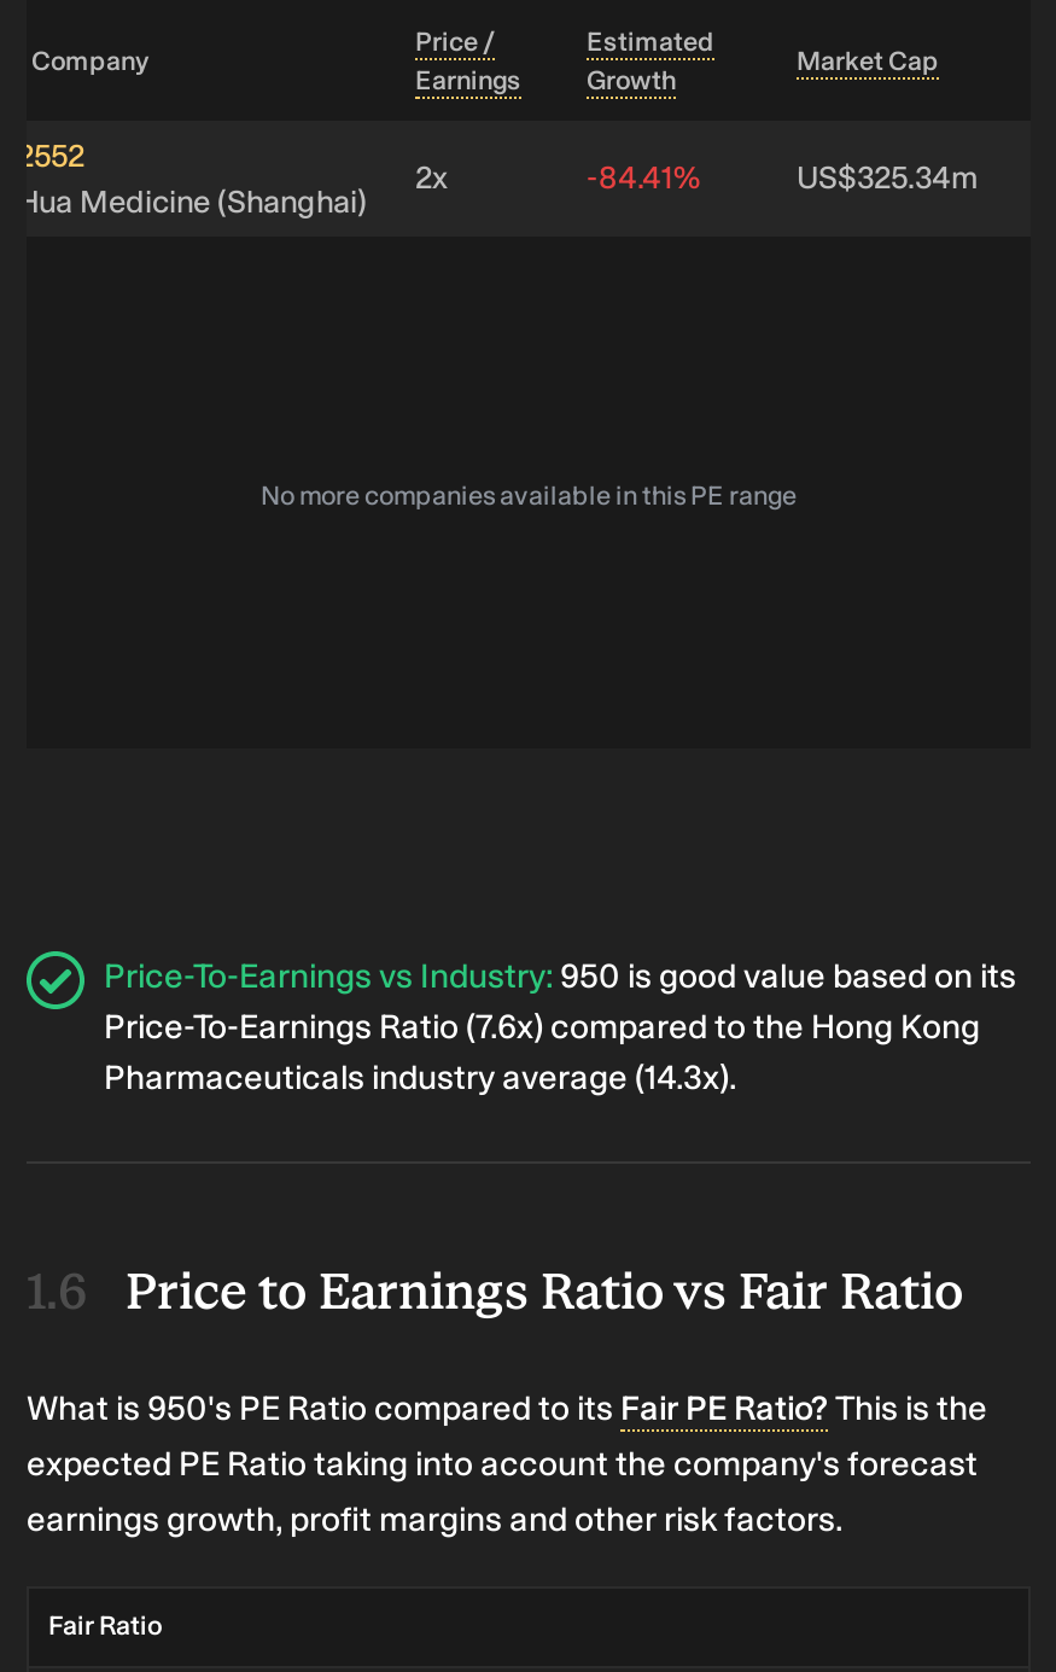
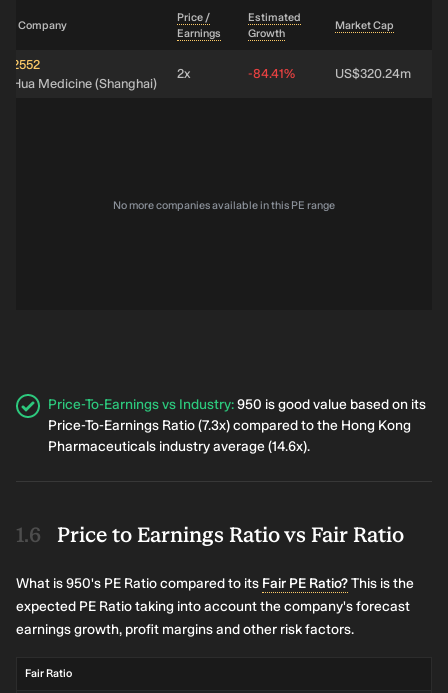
[797,159,978,196] US$325.34m -> [335,66,411,81] US$320.24m
[104,1007,980,1048] Price-To-Earnings Ratio (7.6x) compared to the Hong Kong -> [48,417,411,434] Price-To-Earnings Ratio (7.3x) compared to the Hong Kong
[104,1058,736,1099] Pharmaceuticals industry average (14.3x). -> [48,438,310,455] Pharmaceuticals industry average (14.6x).

